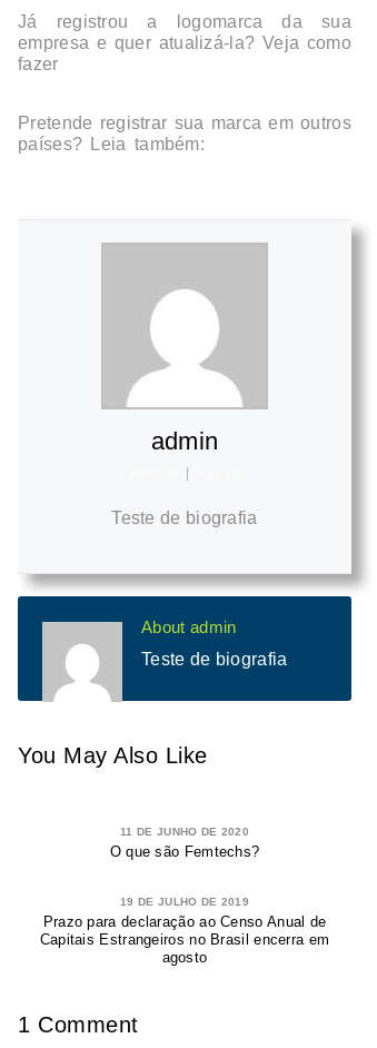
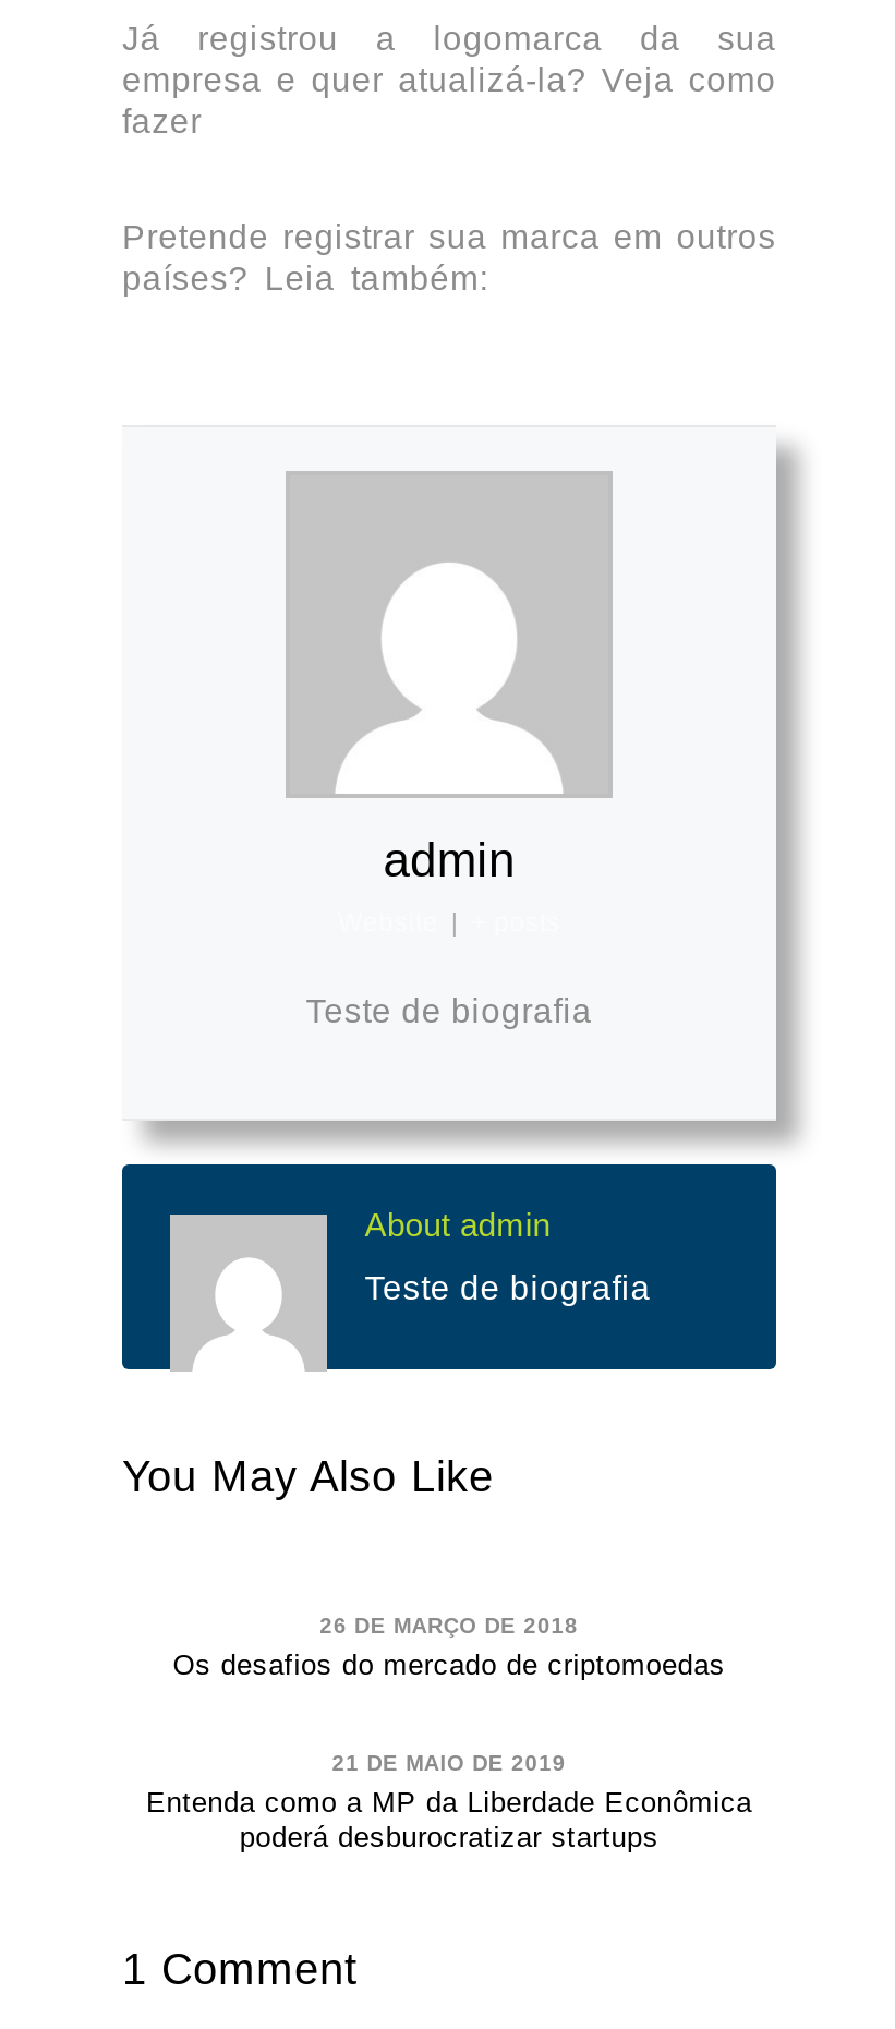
[110,825,259,860] 11 DE JUNHO DE 2020 | O que são Femtechs? -> [173,1613,725,1682] 26 DE MARÇO DE 2018 | Os desafios do mercado de criptomoedas
[40,895,330,966] 19 DE JULHO DE 2019 | Prazo para declaração ao Censo Anual de | Capitais Estrangeiros no Brasil encerra em | agosto -> [146,1751,752,1855] 21 DE MAIO DE 2019 | Entenda como a MP da Liberdade Econômica | poderá desburocratizar startups

